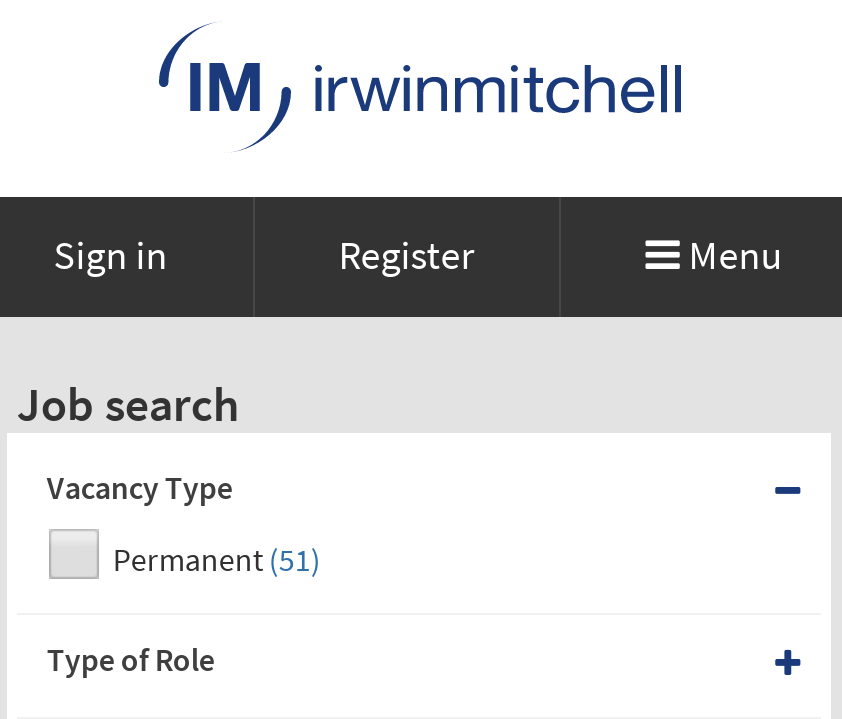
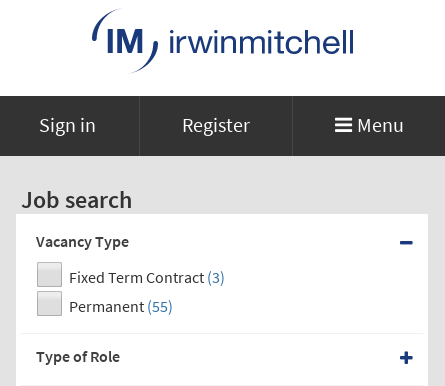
[113,538,321,578] Permanent (51) -> [69,267,225,316] Fixed Term Contract (3) | Permanent (55)

